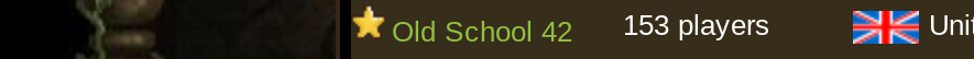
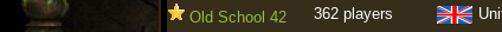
[392,9,770,48] Old School 42 153 players -> [189,5,392,26] Old School 42 362 players

